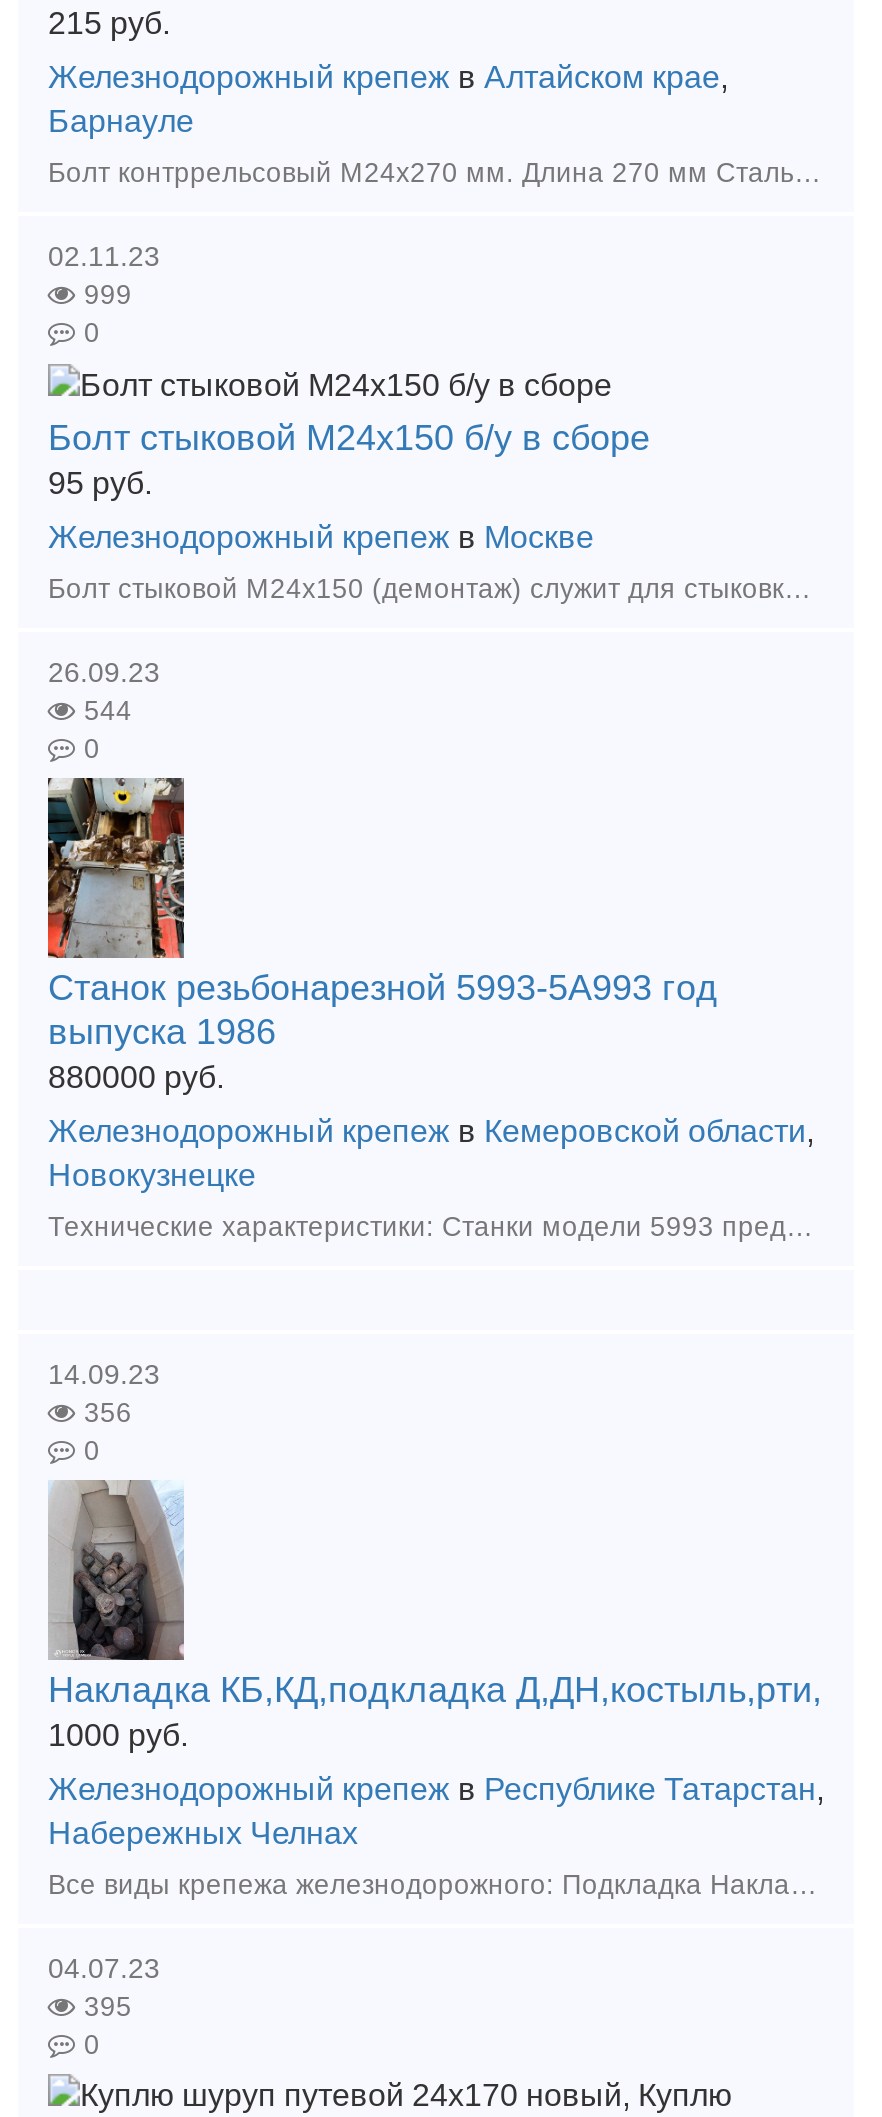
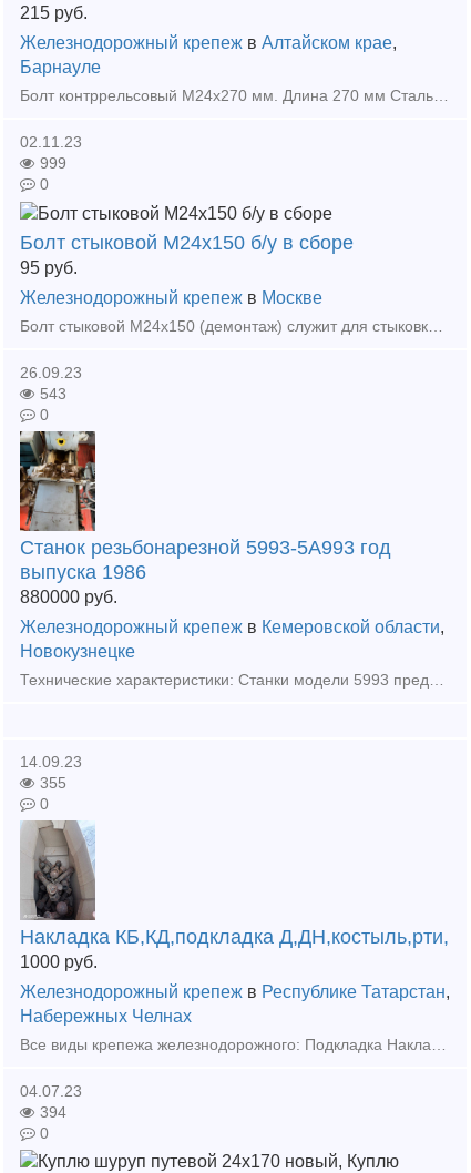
[76,695,132,725] 544 -> [35,385,66,402] 543
[76,1397,132,1427] 356 -> [35,775,66,791] 355
[76,1991,132,2021] 395 -> [35,1104,66,1120] 394

